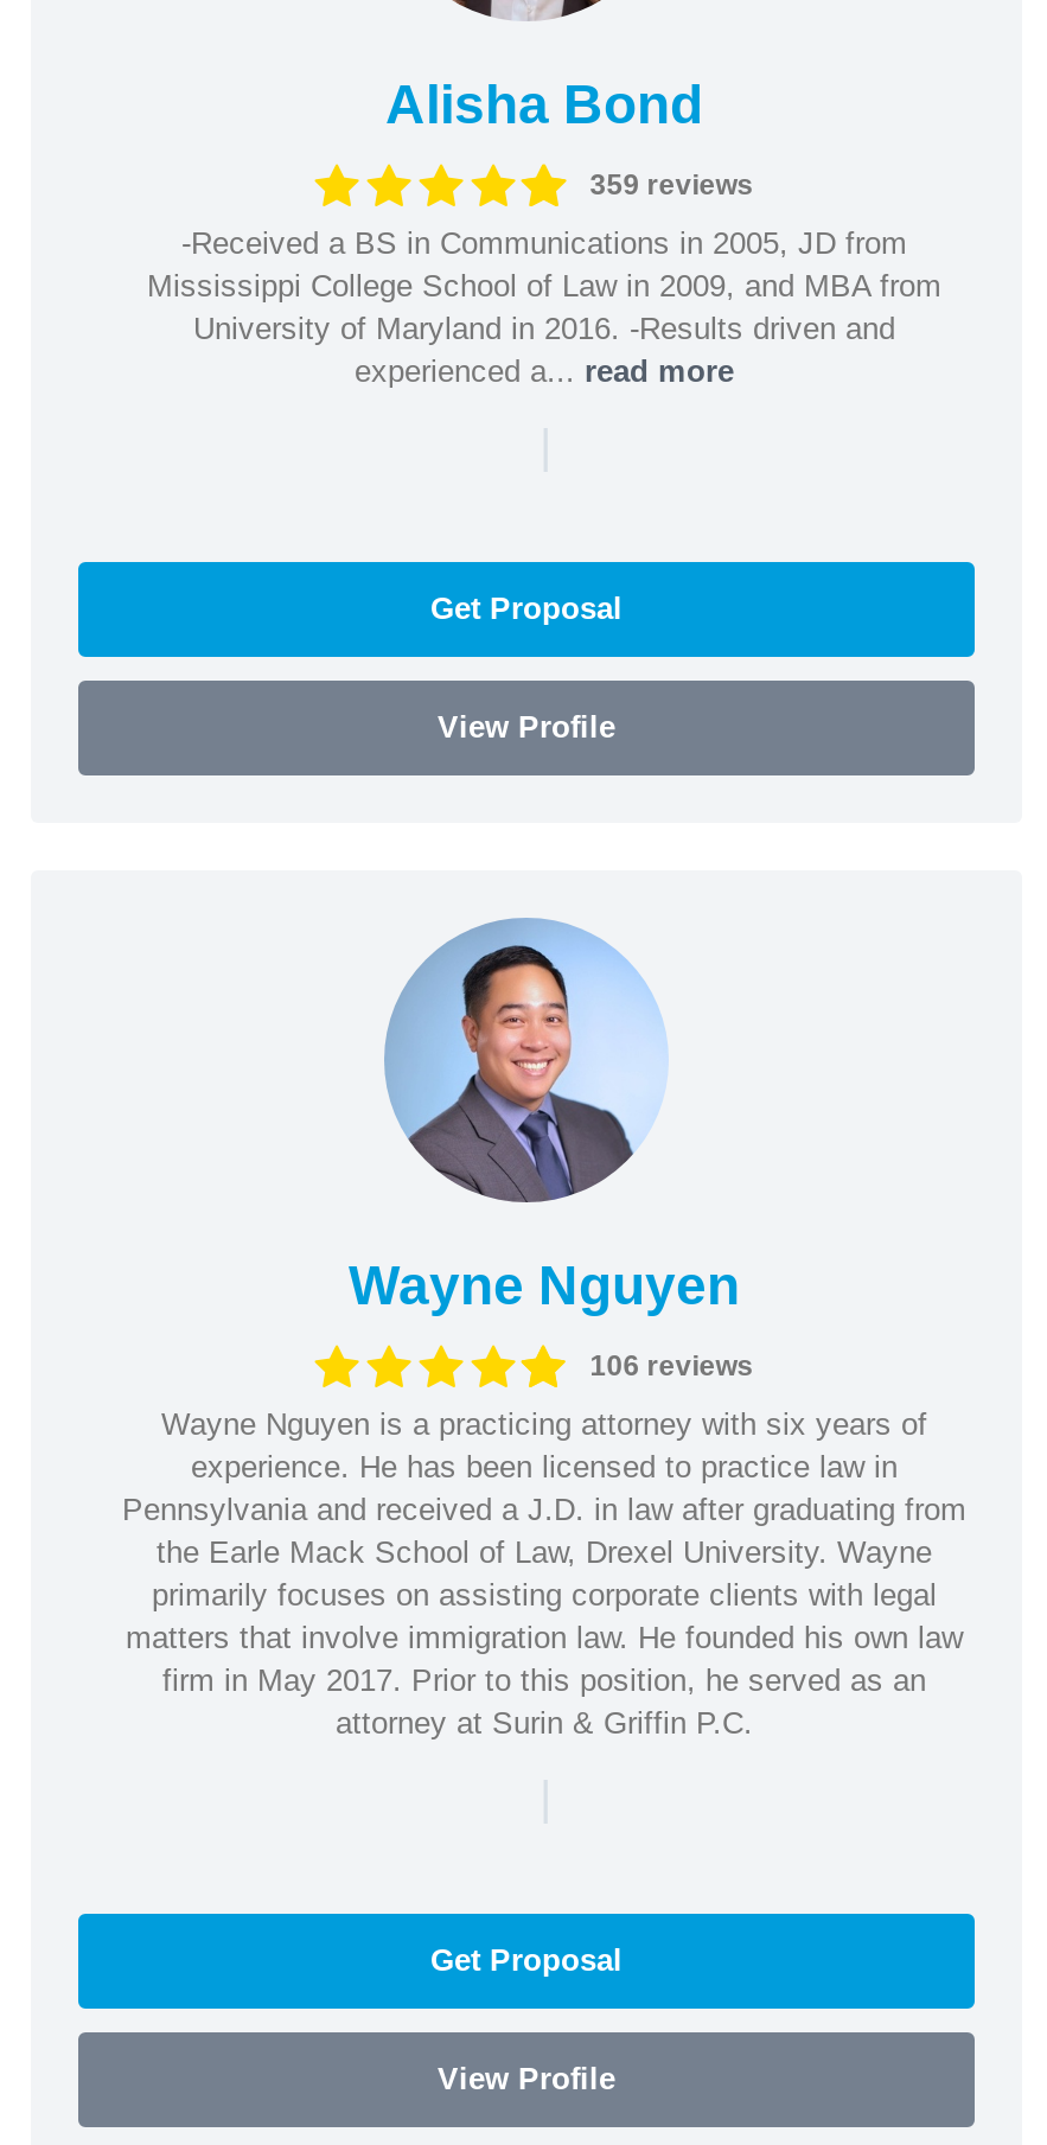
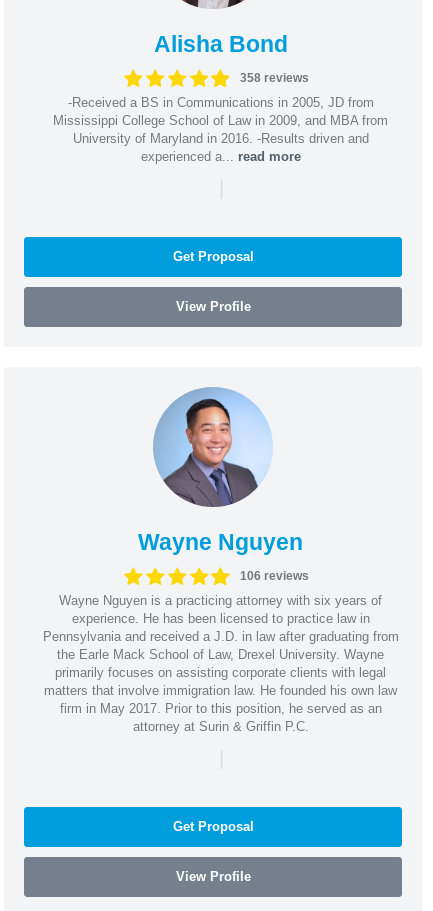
[590,168,754,202] 359 reviews -> [240,71,309,85] 358 reviews

